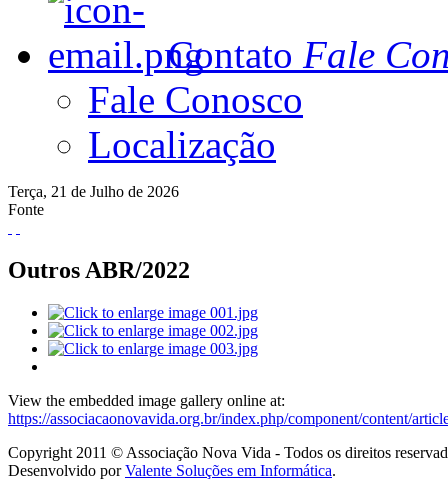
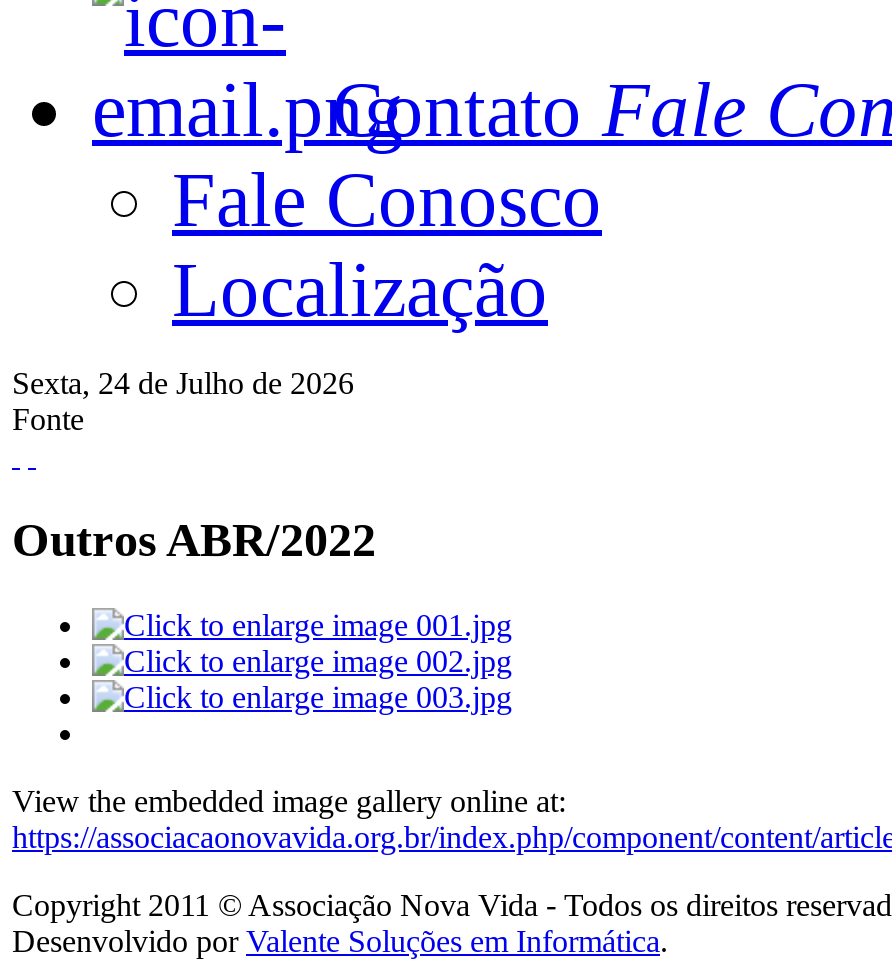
[8,183,179,200] Terça, 21 de Julho de 2026 -> [12,366,354,400] Sexta, 24 de Julho de 2026

